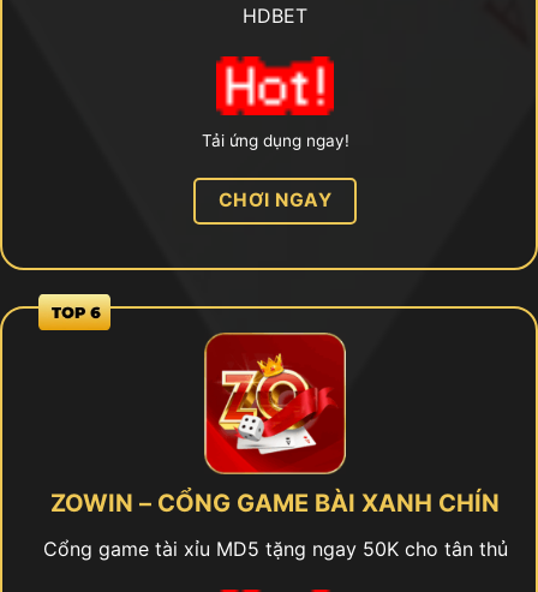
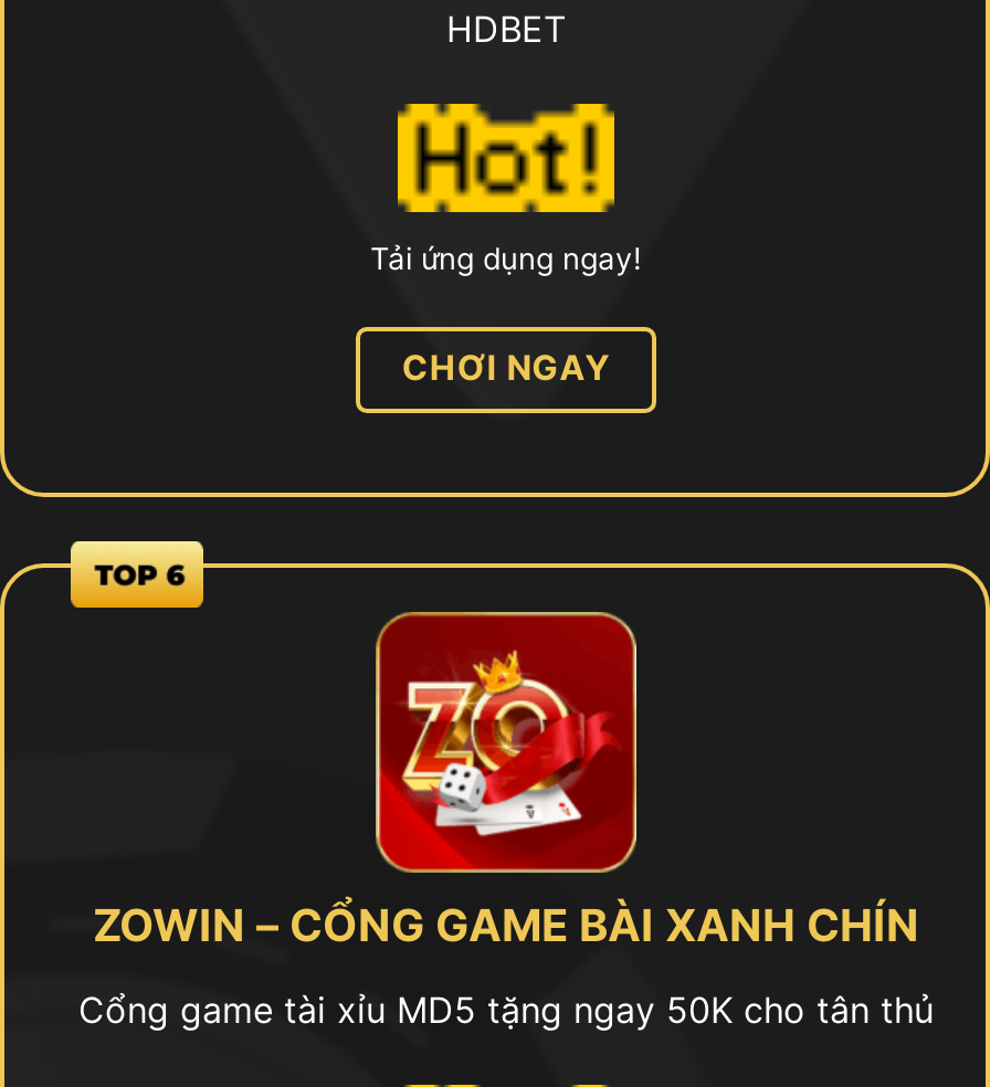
[215,55,335,116] [image] -> [396,102,617,214] [image]

